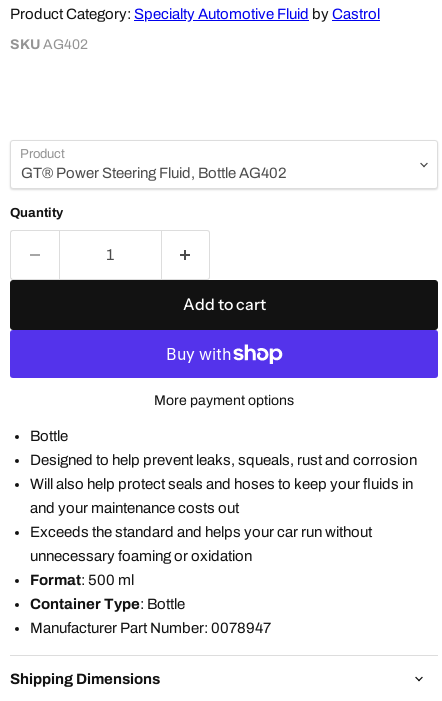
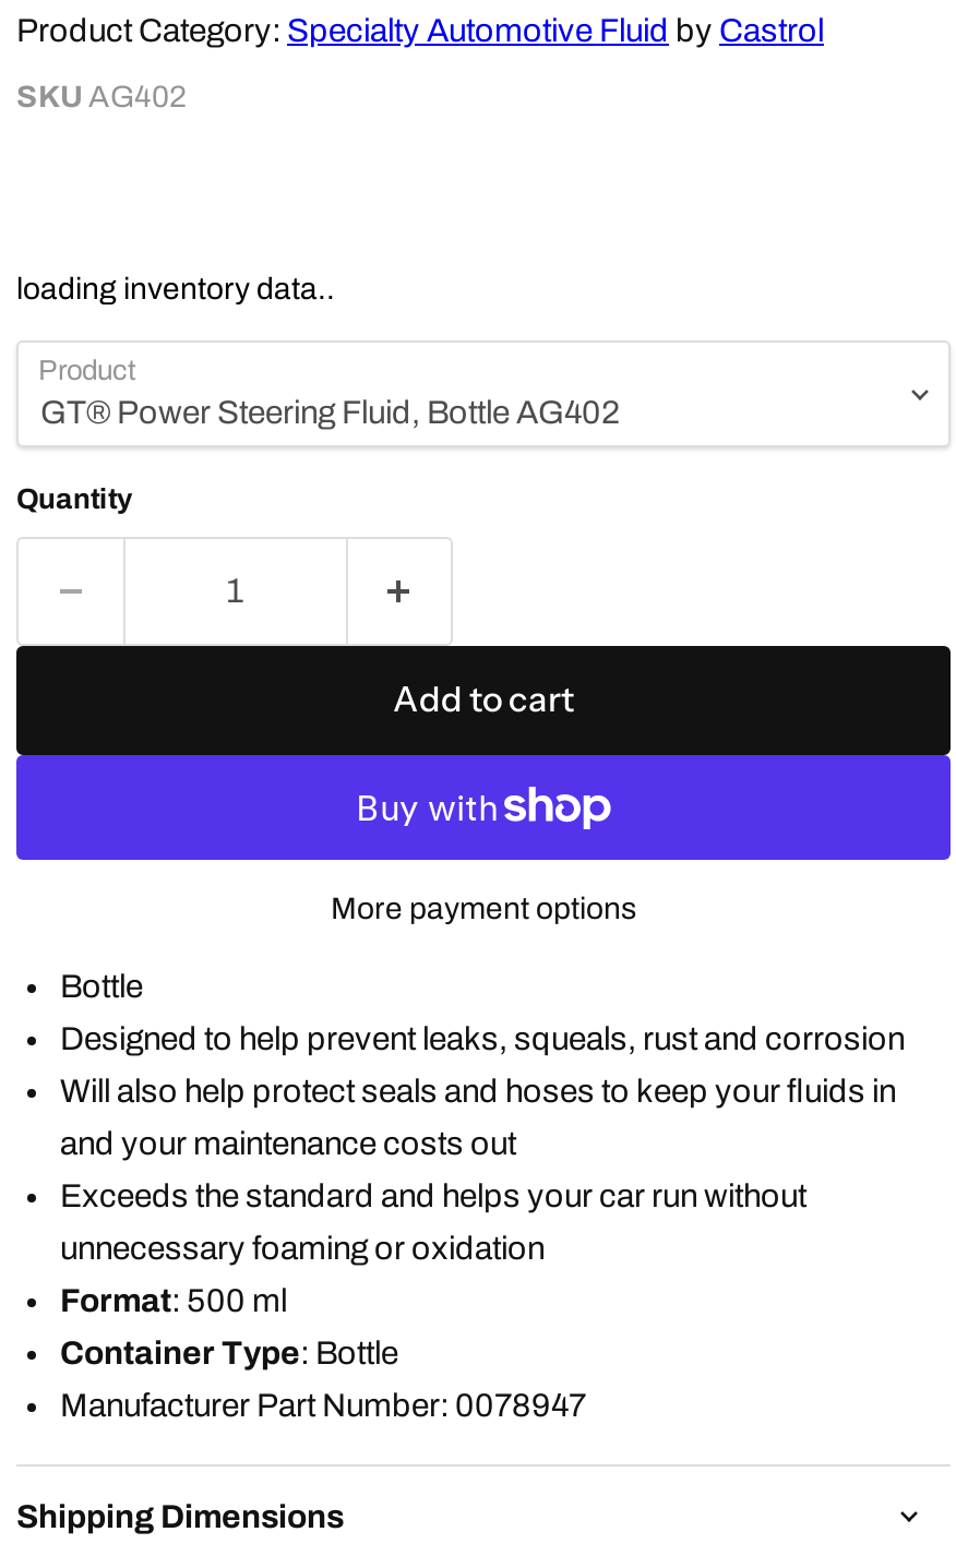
none -> [16,274,335,307] loading inventory data..

